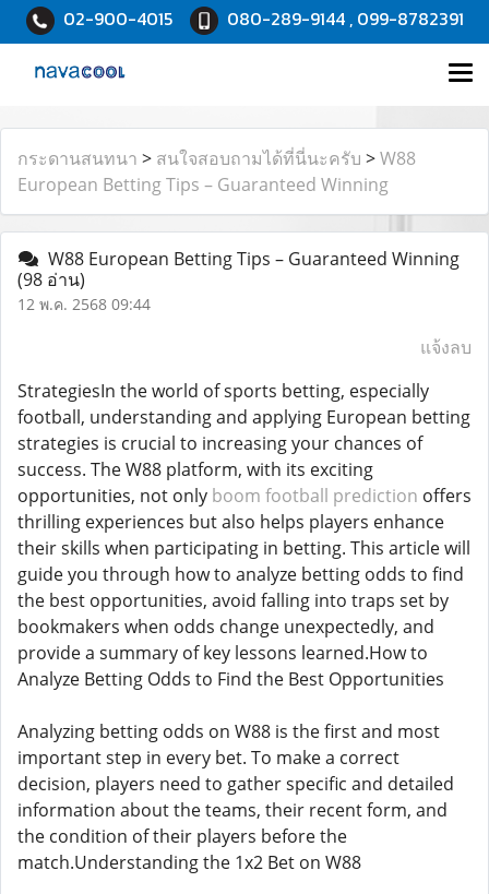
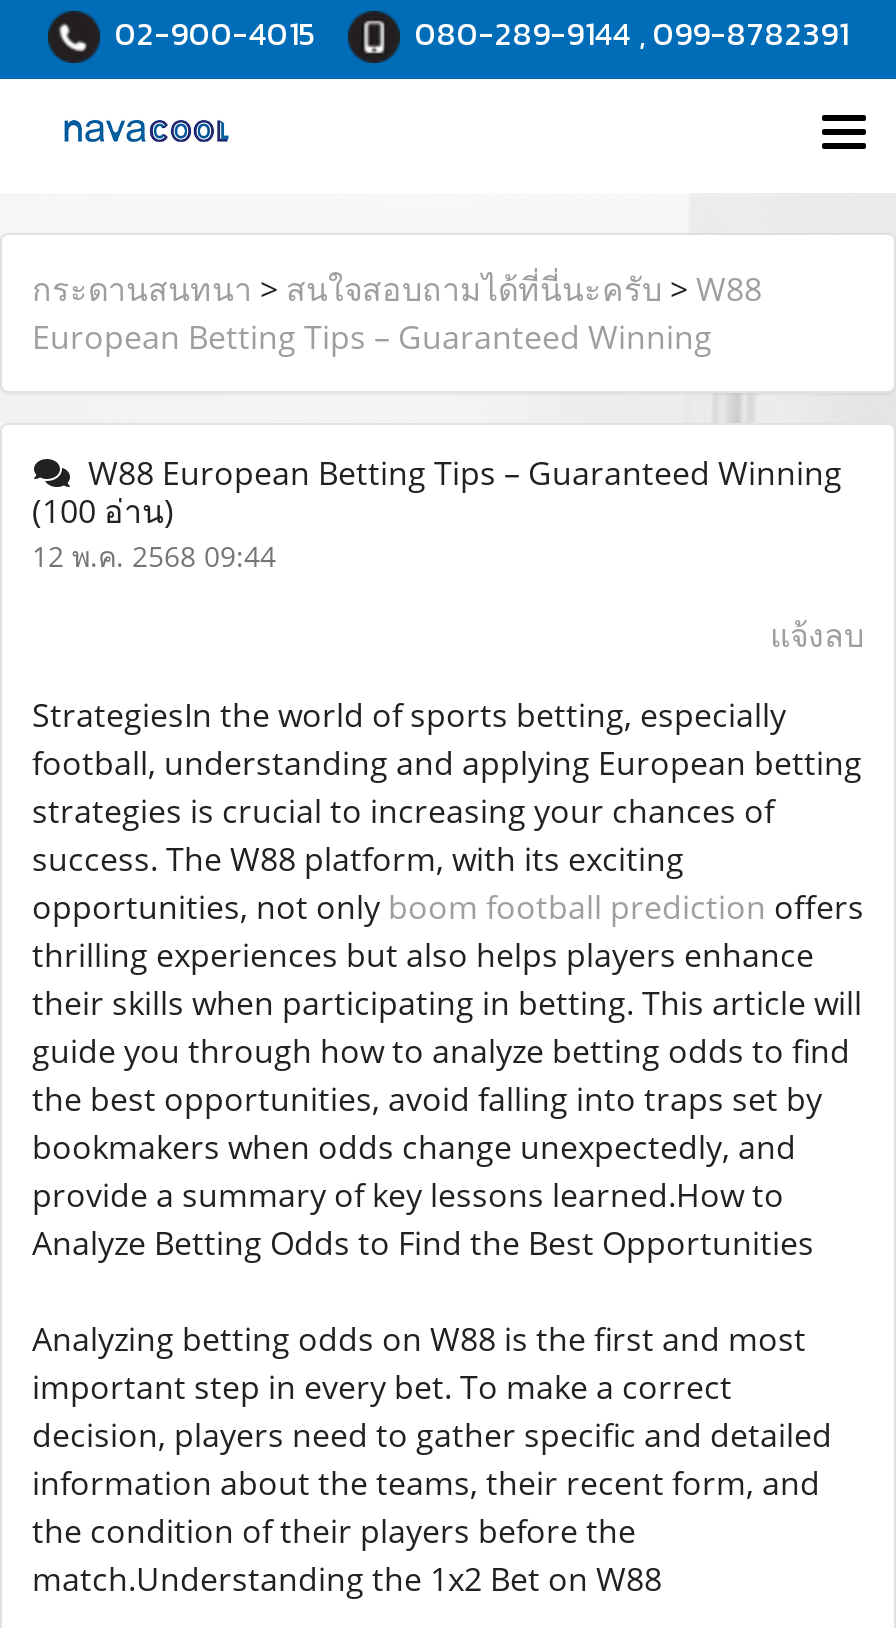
[17,268,85,292] (98 อ่าน) -> [32,489,174,533] (100 อ่าน)

